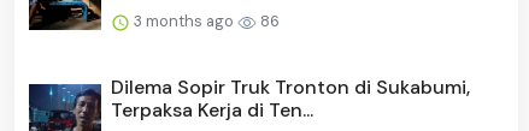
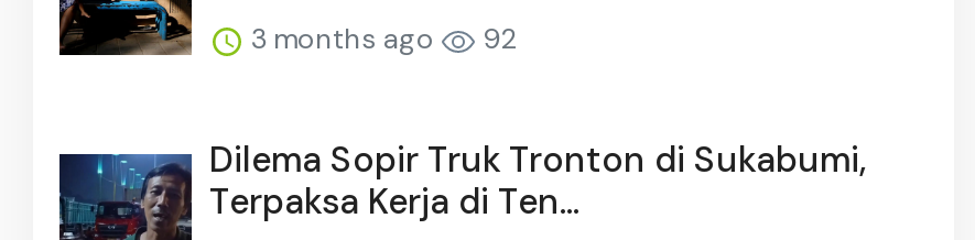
[130,11,280,31] 3 months ago 86 -> [245,20,516,58] 3 months ago 92

